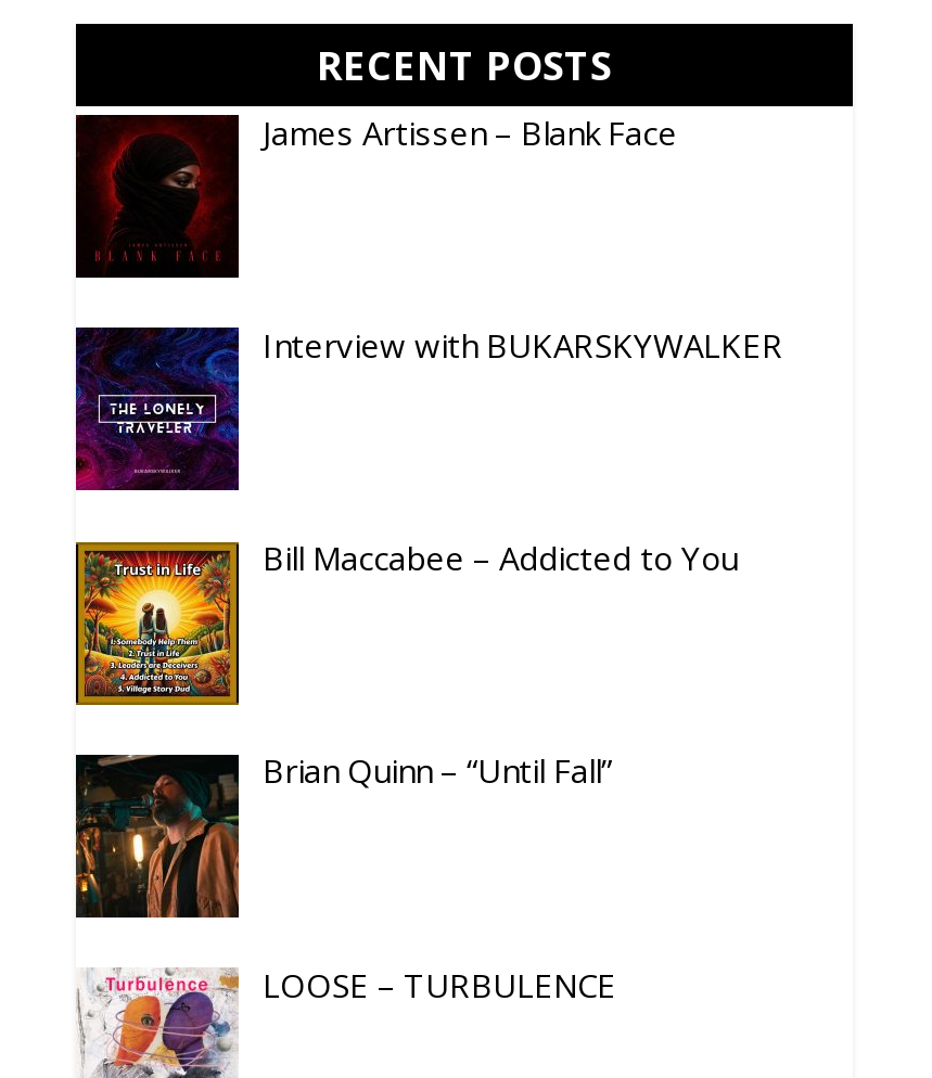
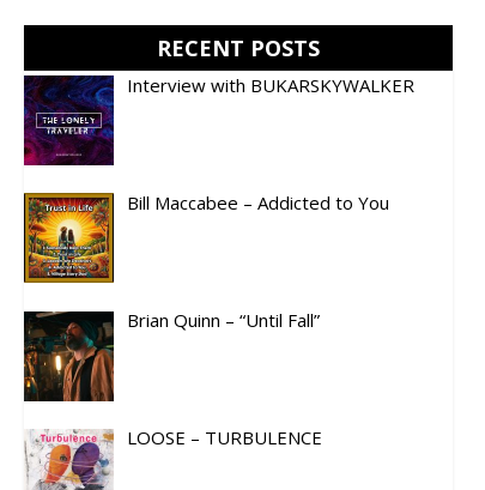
[74,110,677,280] [image] | James Artissen – Blank Face -> none

